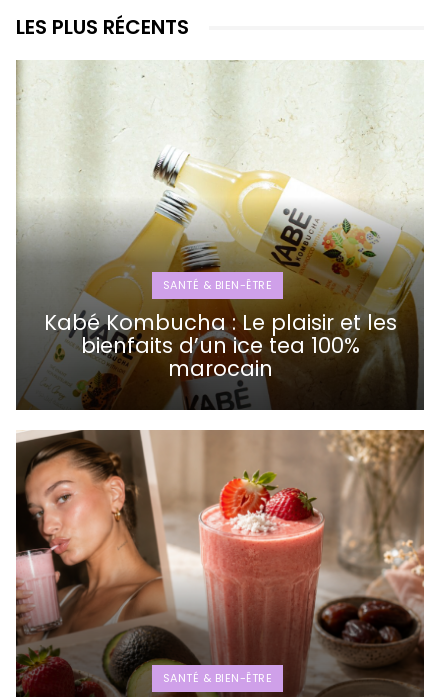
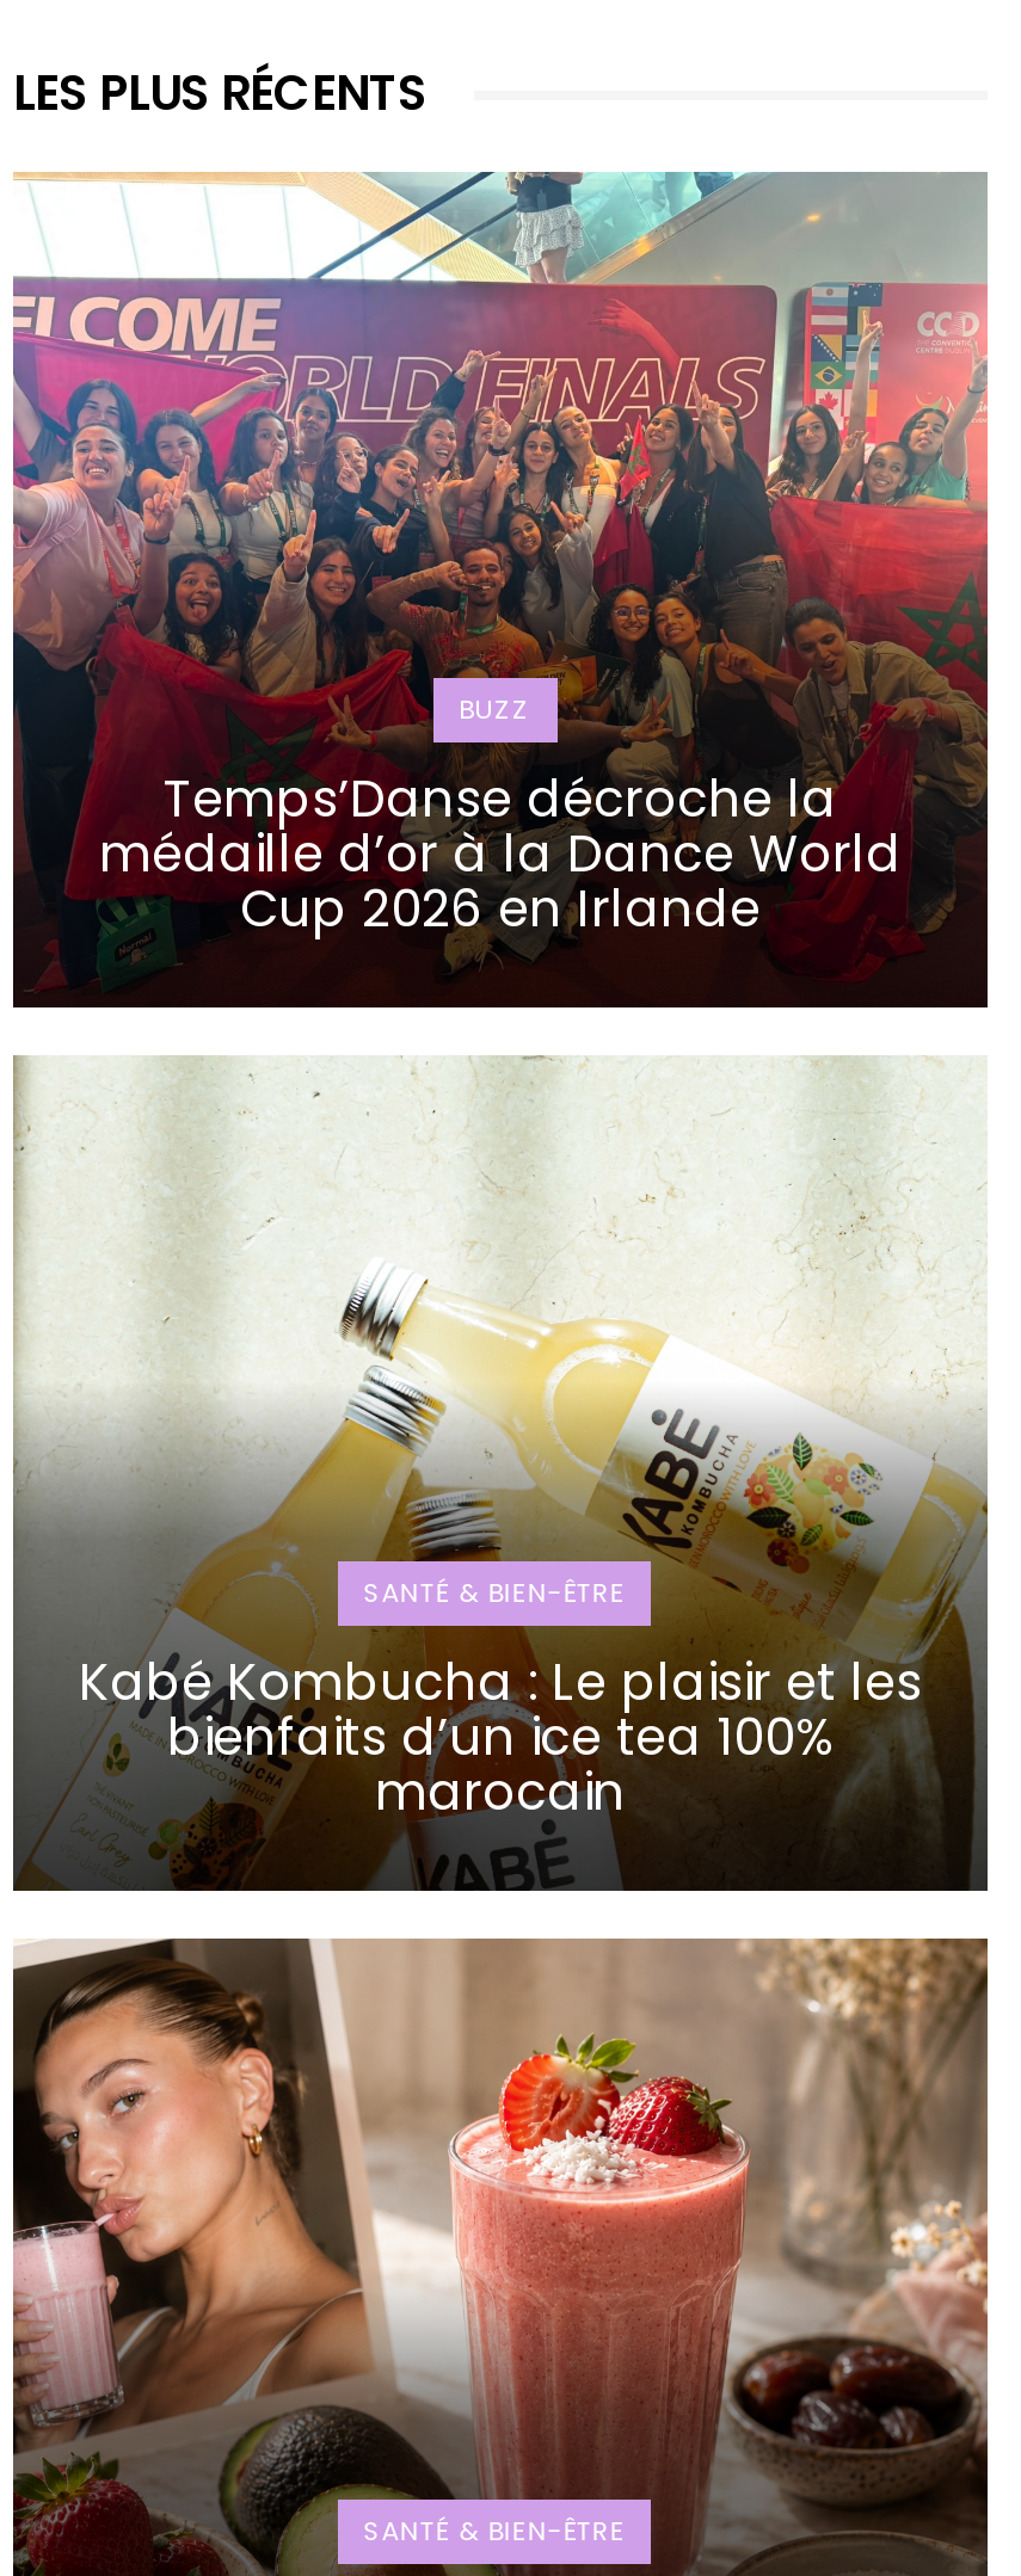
none -> [13,170,988,1007] [image] | BUZZ | Temps’Danse décroche la | médaille d’or à la Dance World | Cup 2026 en Irlande

